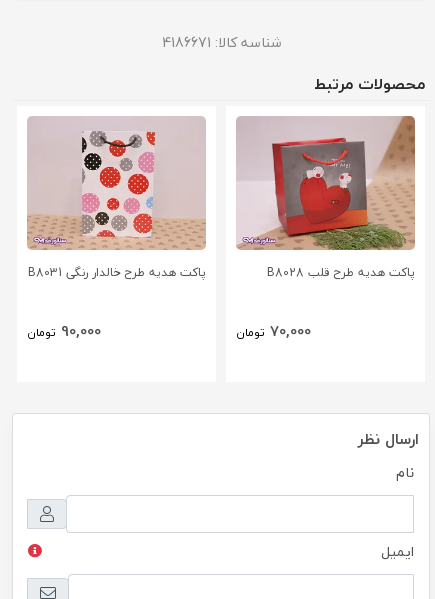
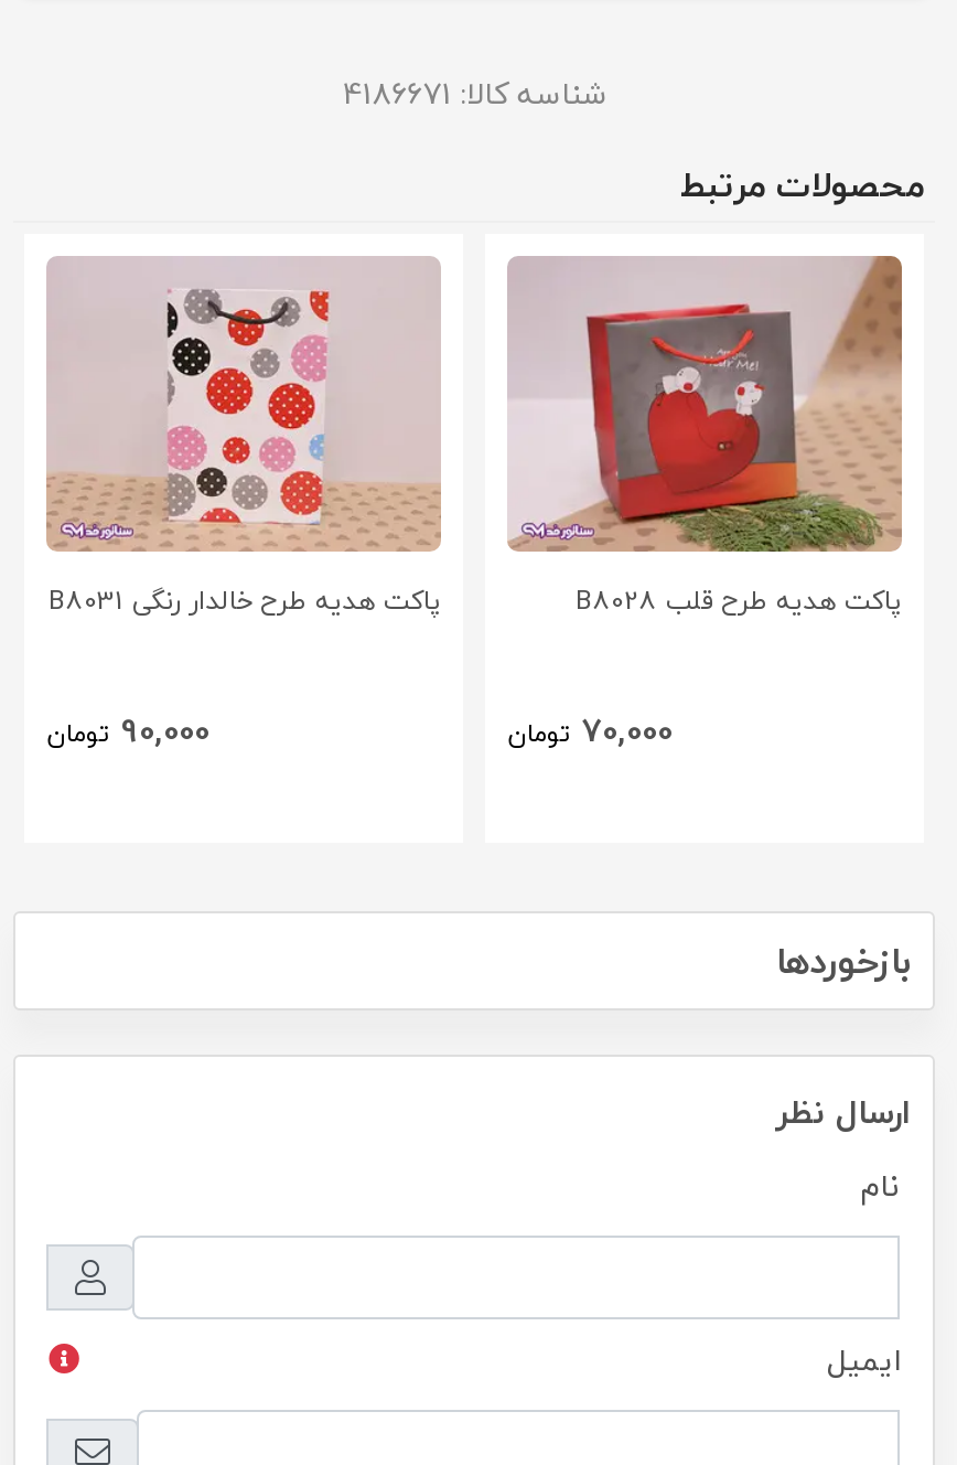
none -> [776,930,911,994] بازخوردها

